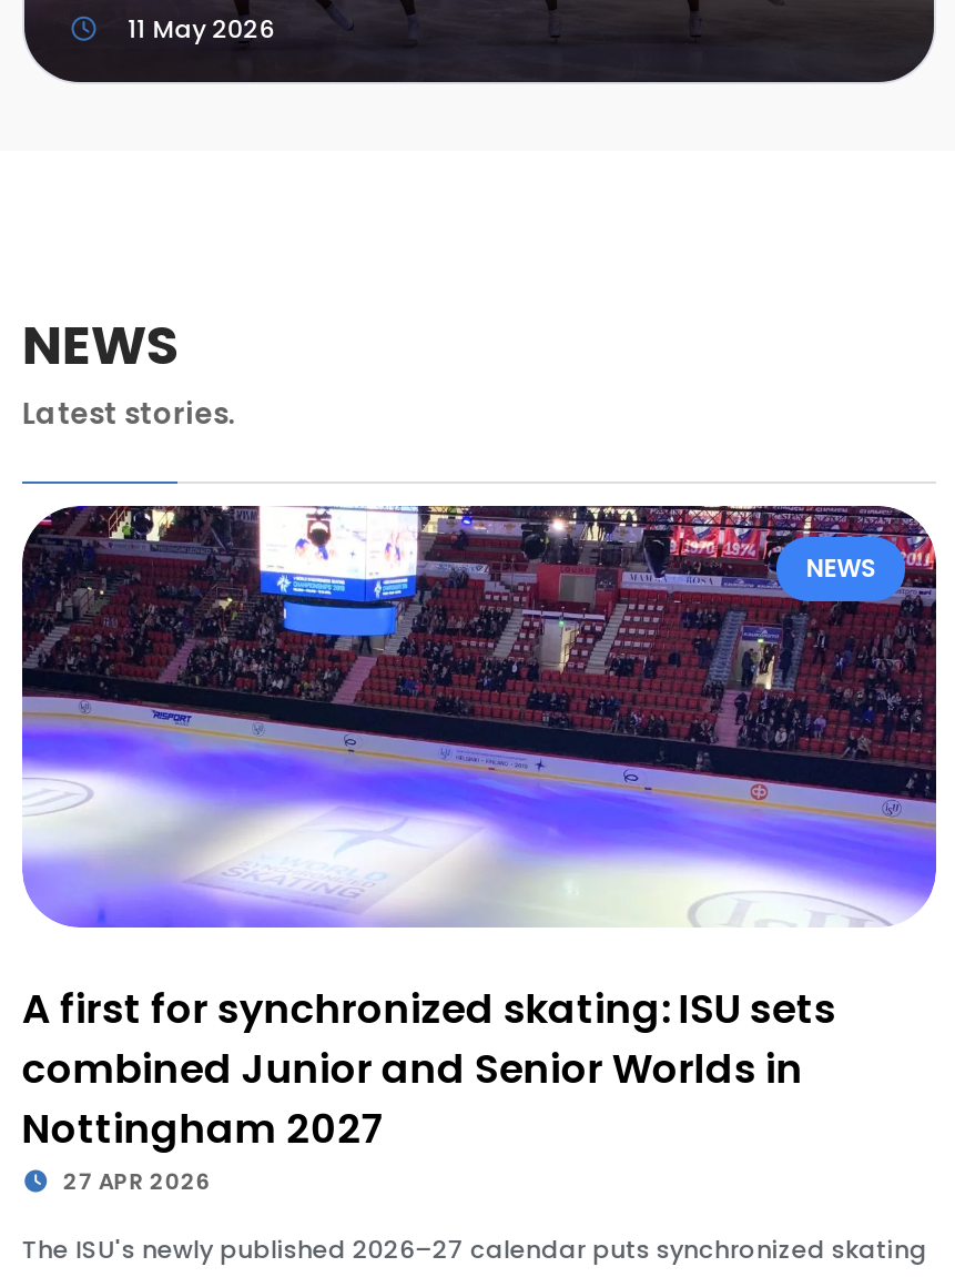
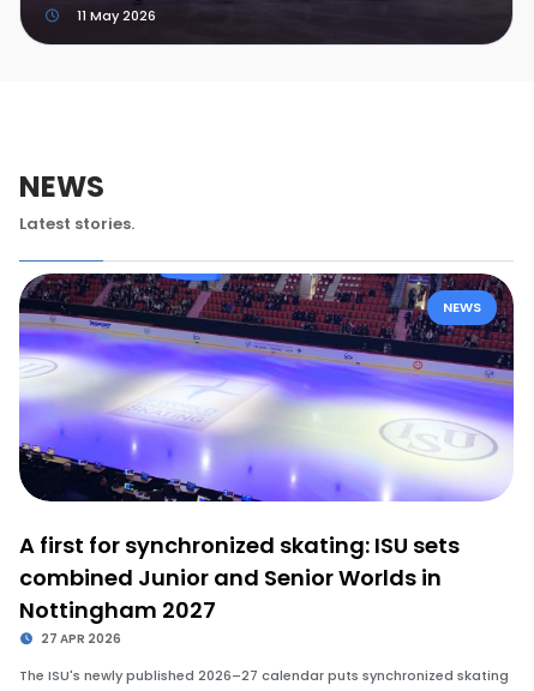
[20,504,938,930] [image] -> [18,272,515,503] [image]

